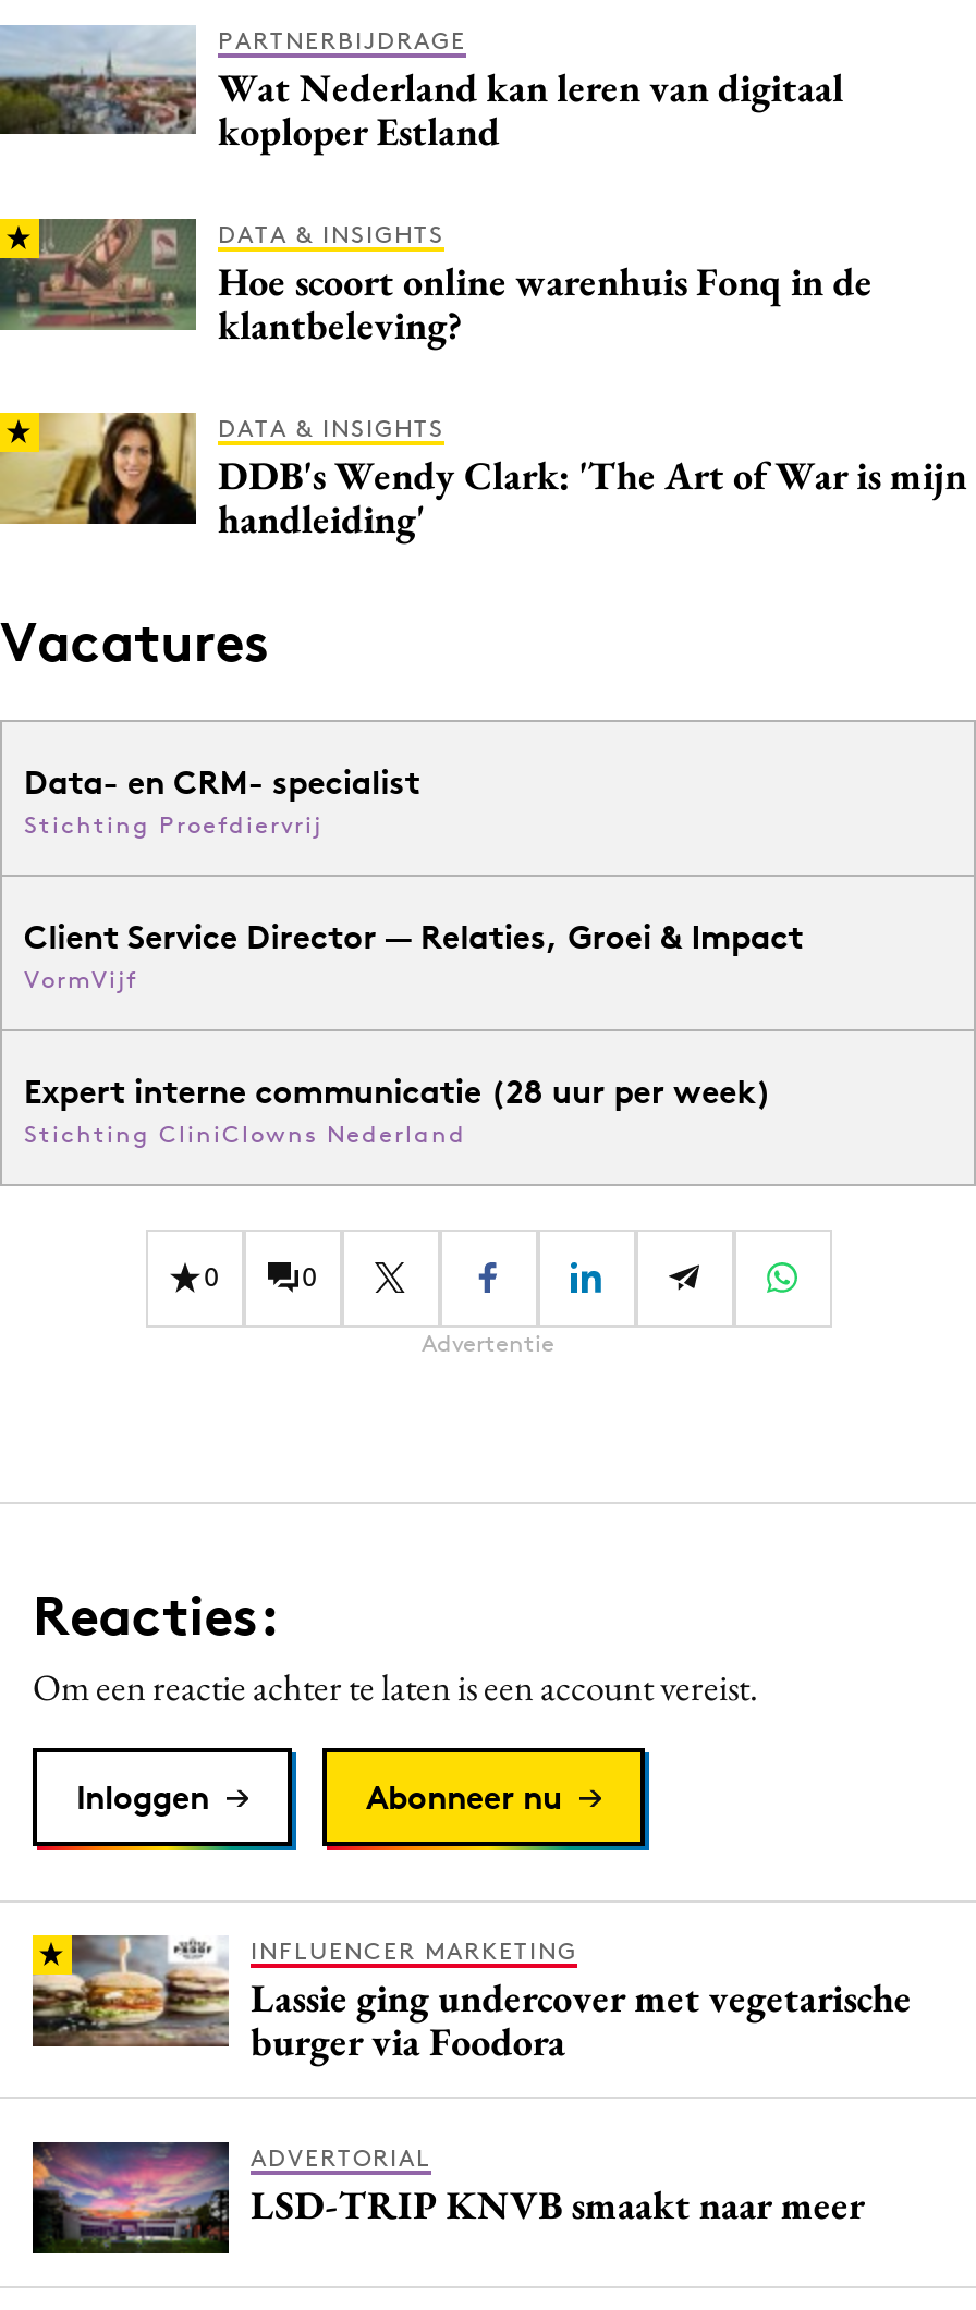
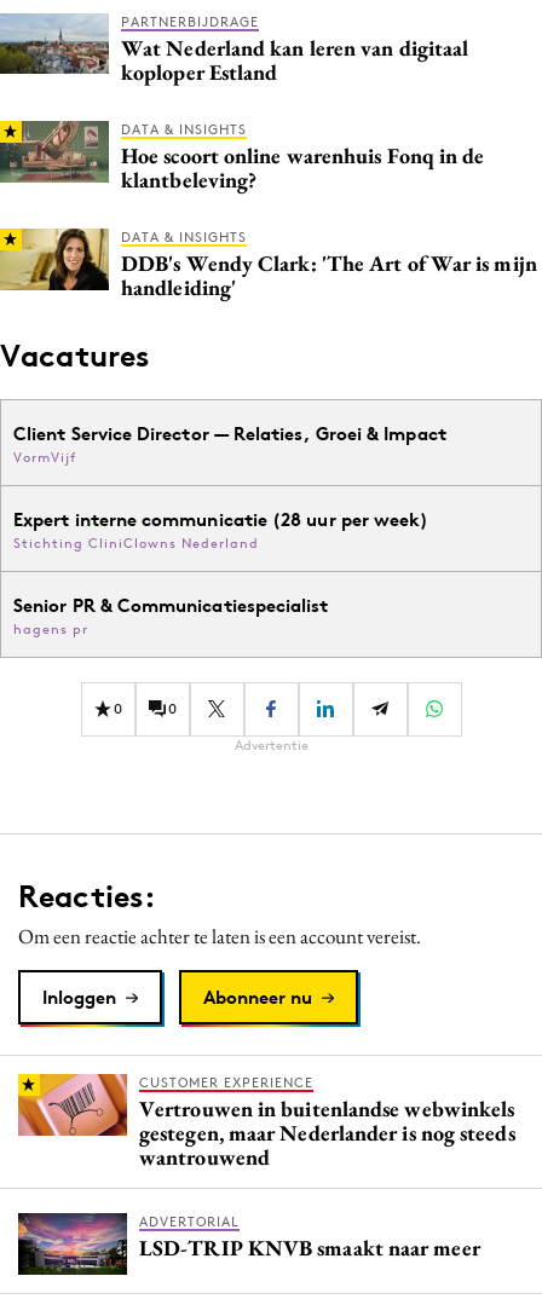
[24,761,420,839] Data- en CRM- specialist | Stichting Proefdiervrij -> none
moved [24,916,803,1149] -> [13,422,446,551]: Client Service Director — Relaties, Groei & Impact | VormVijf | Expert interne communicatie (28 uur per week) | Stichting CliniClowns Nederland
none -> [13,594,329,637] Senior PR & Communicatiespecialist | hagens pr
[30,1933,912,2066] [image] | INFLUENCER MARKETING | Lassie ging undercover met vegetarische | burger via Foodora -> [18,1073,515,1171] [image] | CUSTOMER EXPERIENCE | Vertrouwen in buitenlandse webwinkels | gestegen, maar Nederlander is nog steeds | wantrouwend

